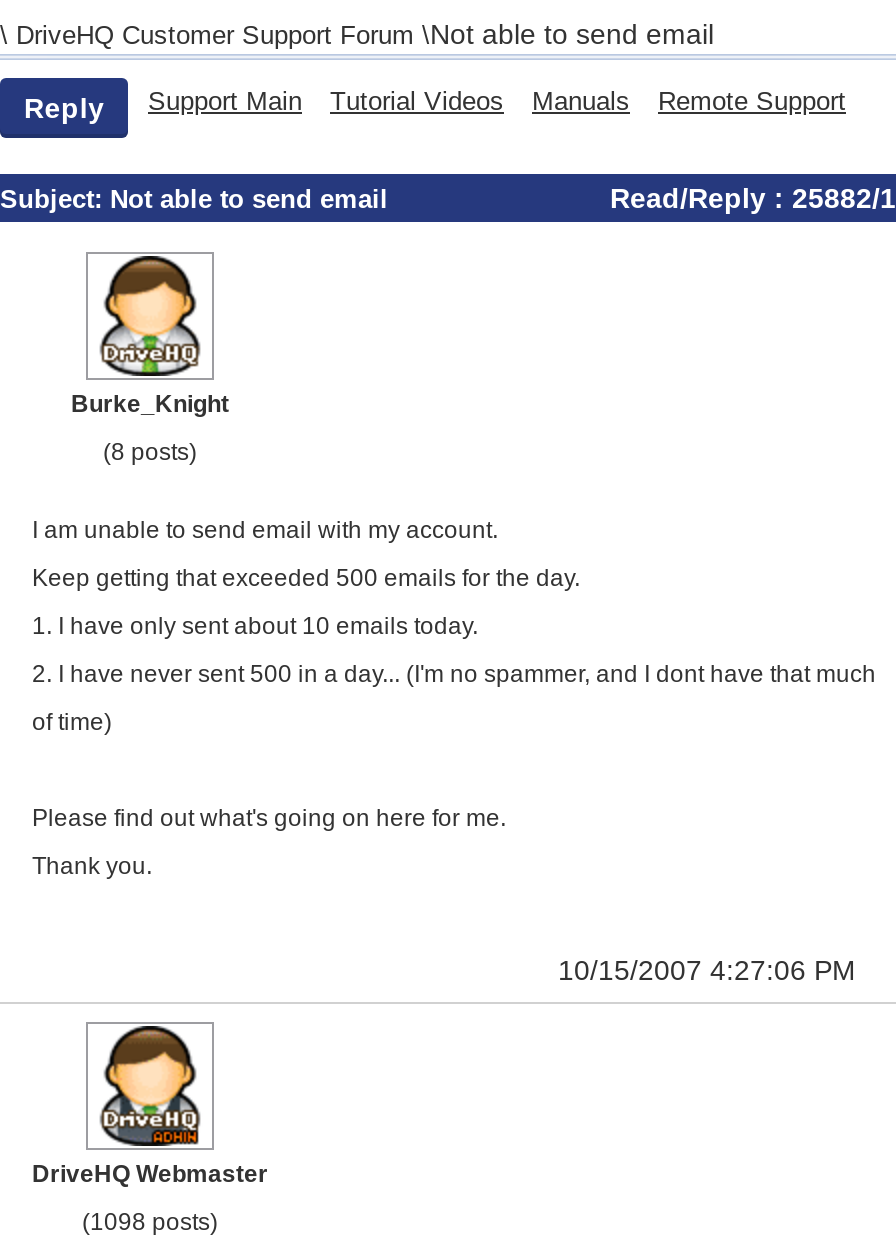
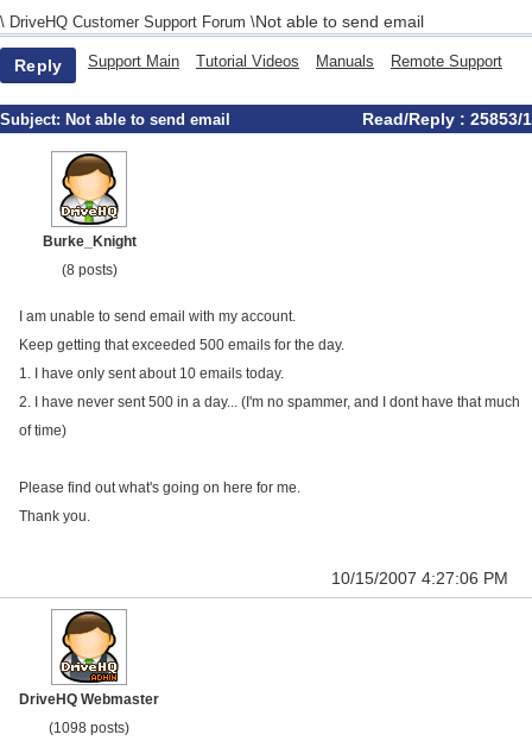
[610,182,896,214] Read/Reply : 25882/1 -> [362,109,532,128] Read/Reply : 25853/1

